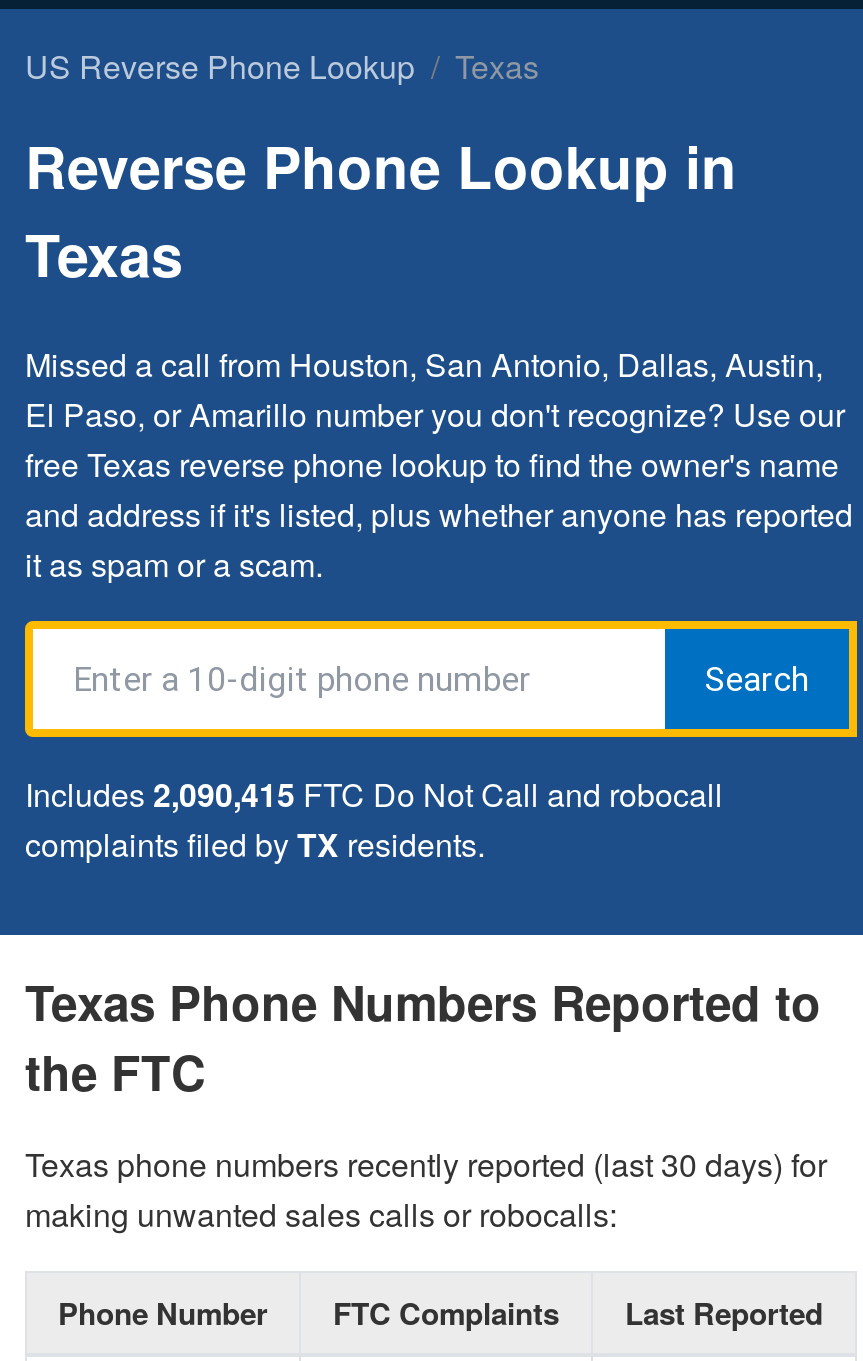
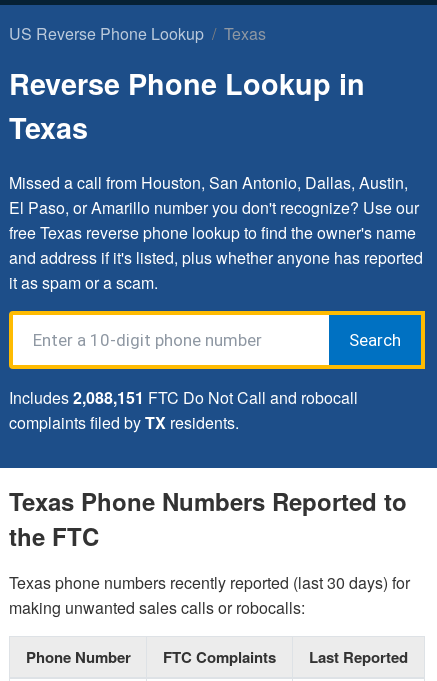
[25,771,723,817] Includes 2,090,415 FTC Do Not Call and robocall -> [9,386,358,409] Includes 2,088,151 FTC Do Not Call and robocall

